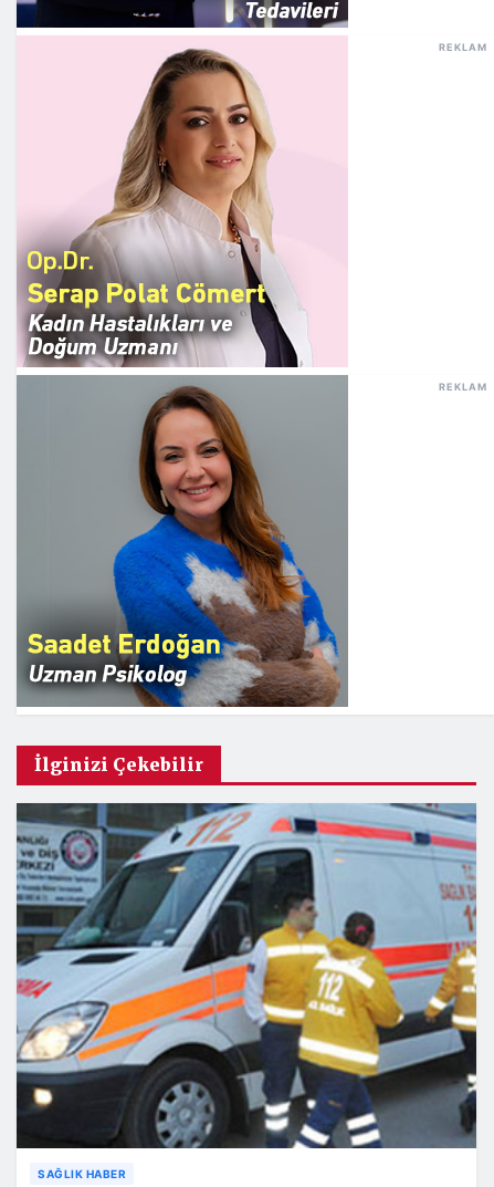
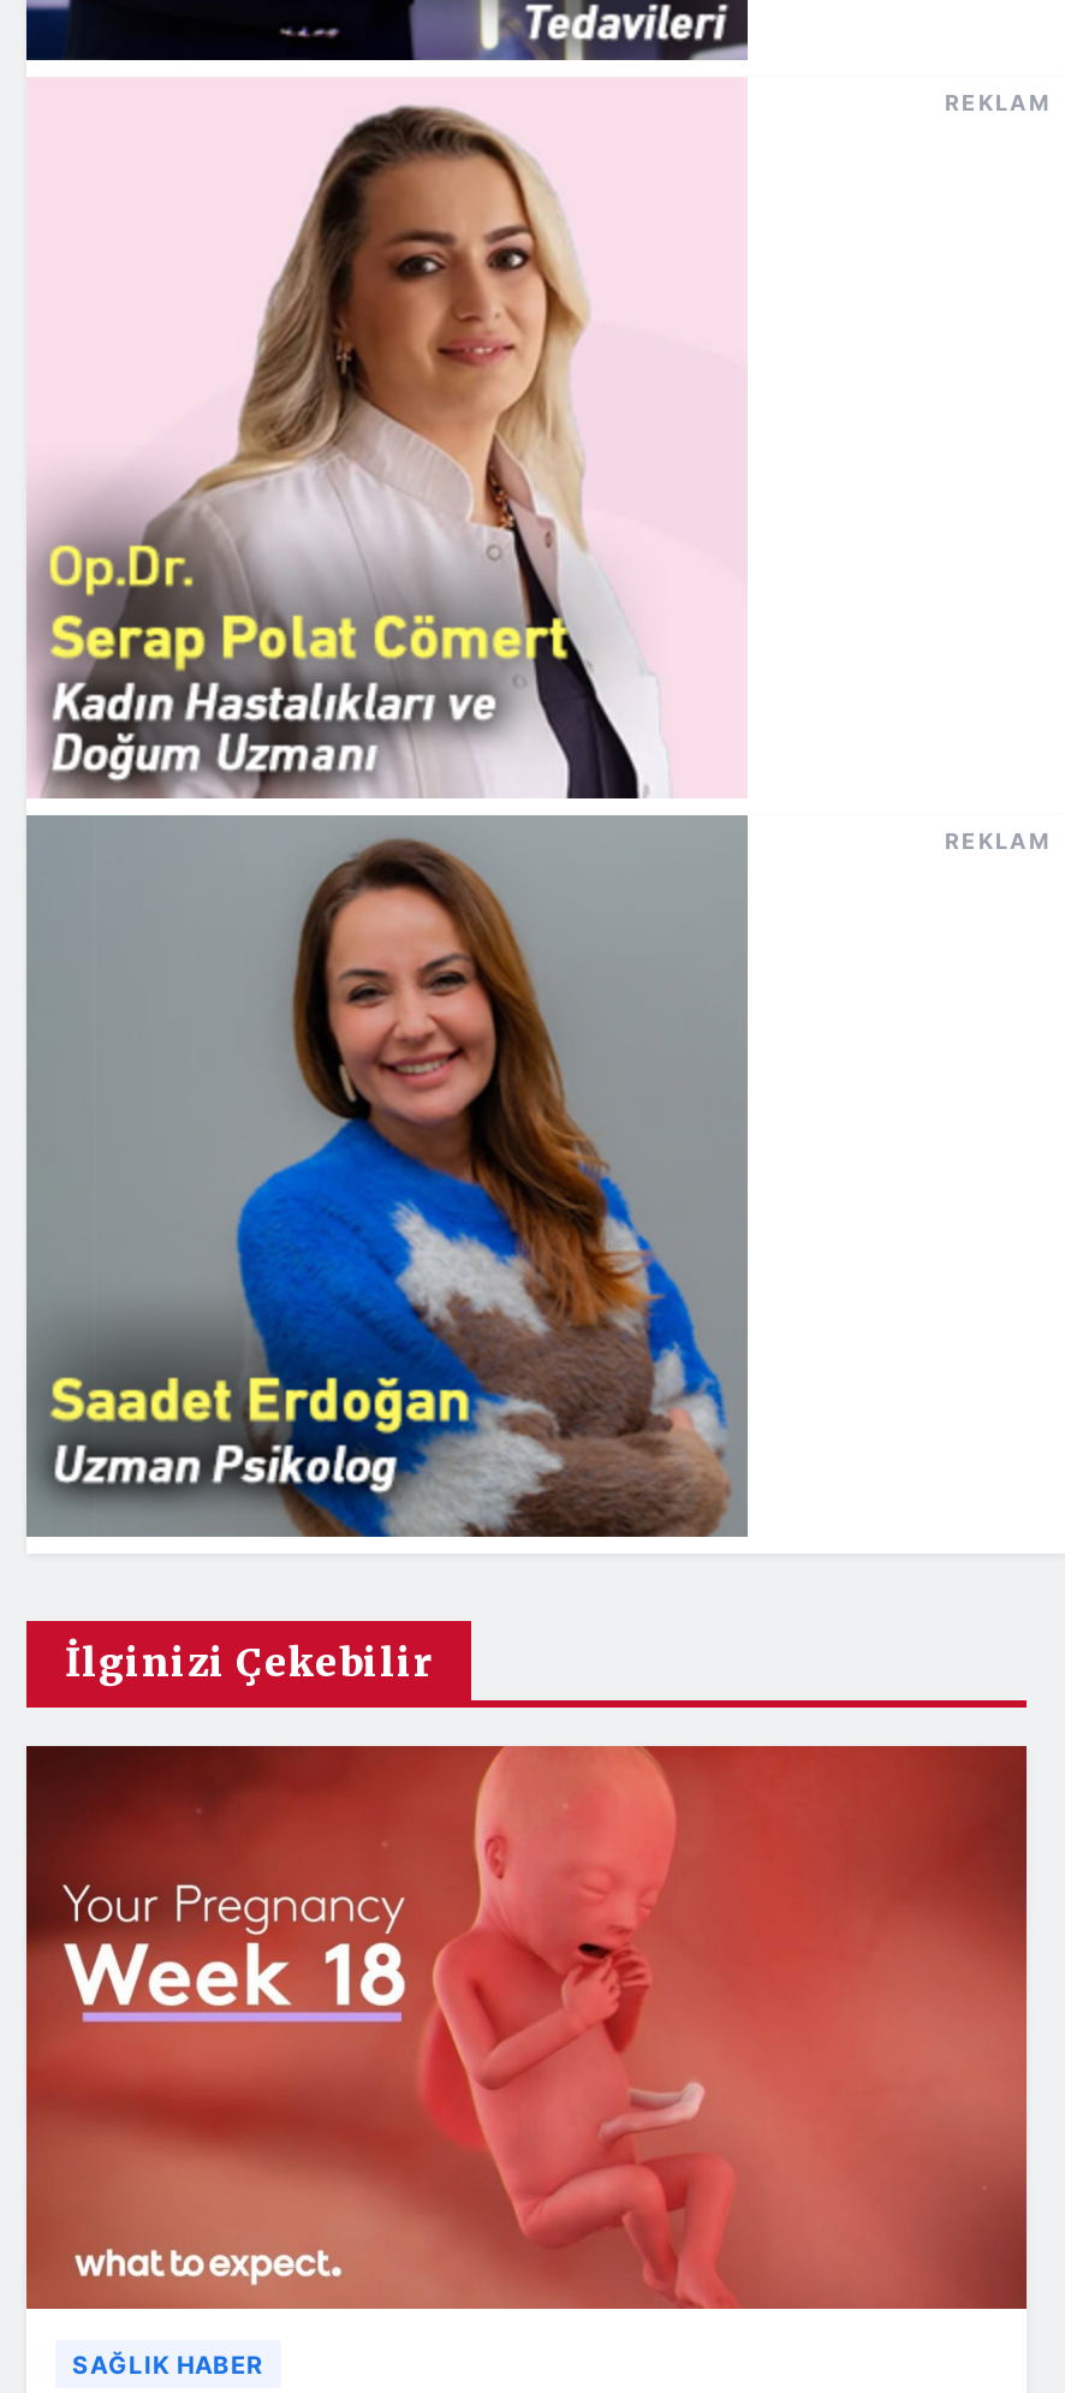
[15,802,477,1149] [image] -> [24,1744,1029,2311] [image]

